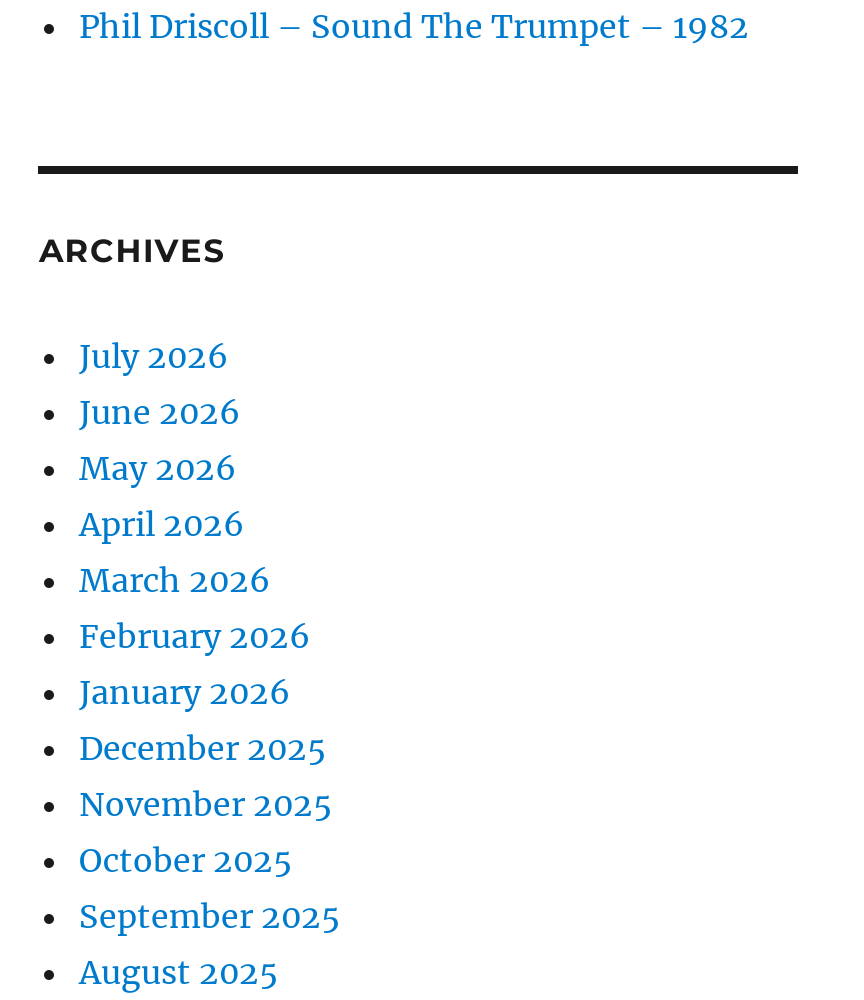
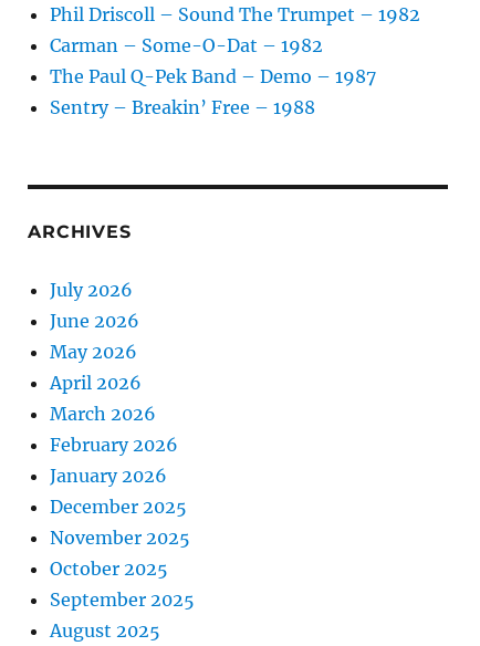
none -> [50,34,377,118] Carman – Some-O-Dat – 1982 | The Paul Q-Pek Band – Demo – 1987 | Sentry – Breakin’ Free – 1988

